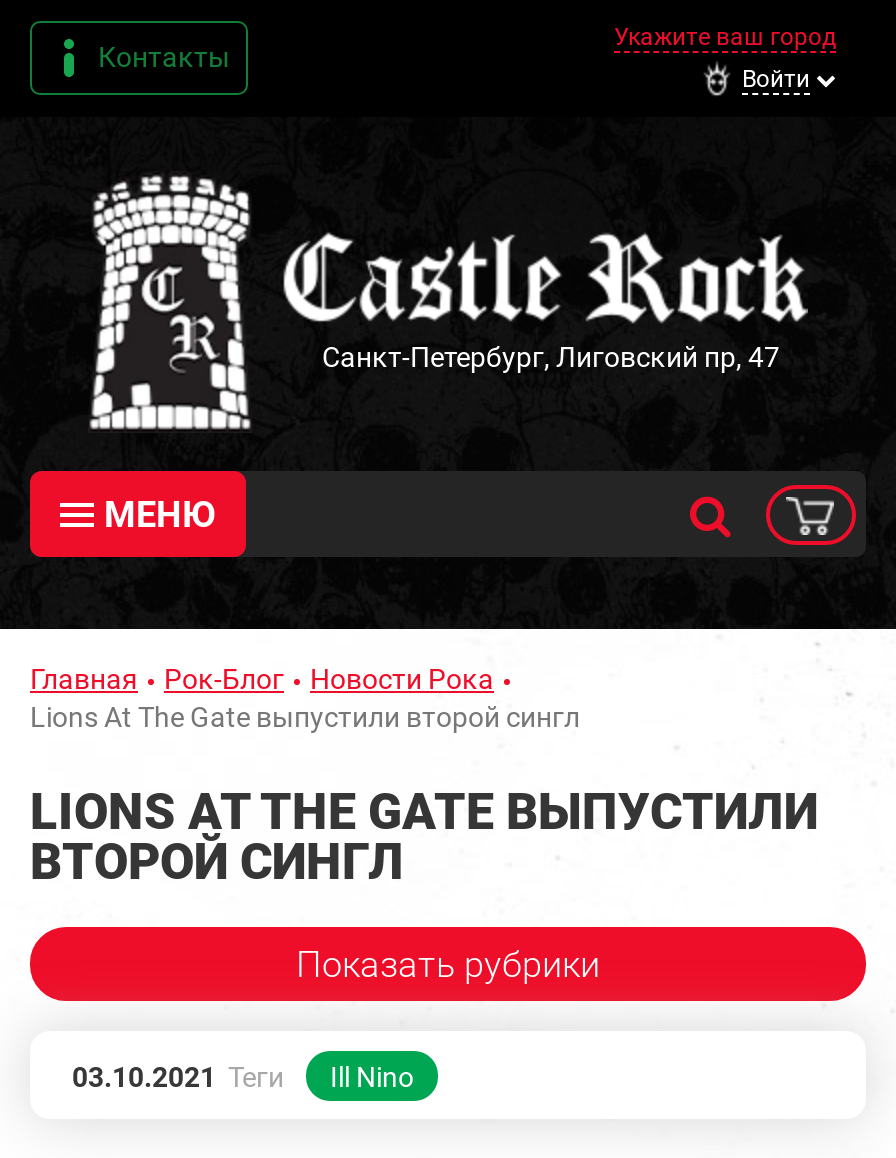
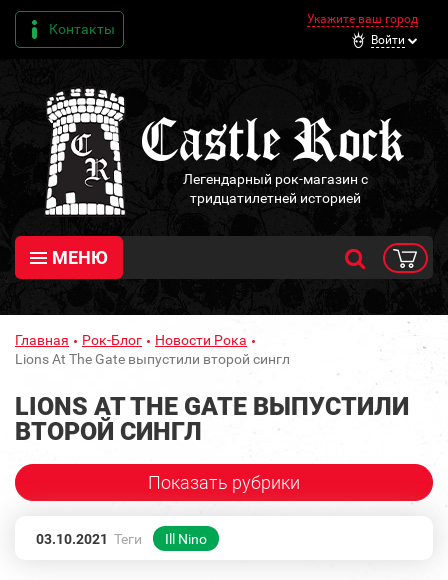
[322,341,780,373] Санкт-Петербург, Лиговский пр, 47 -> [183,171,368,206] Легендарный рок-магазин с | тридцатилетней историей

